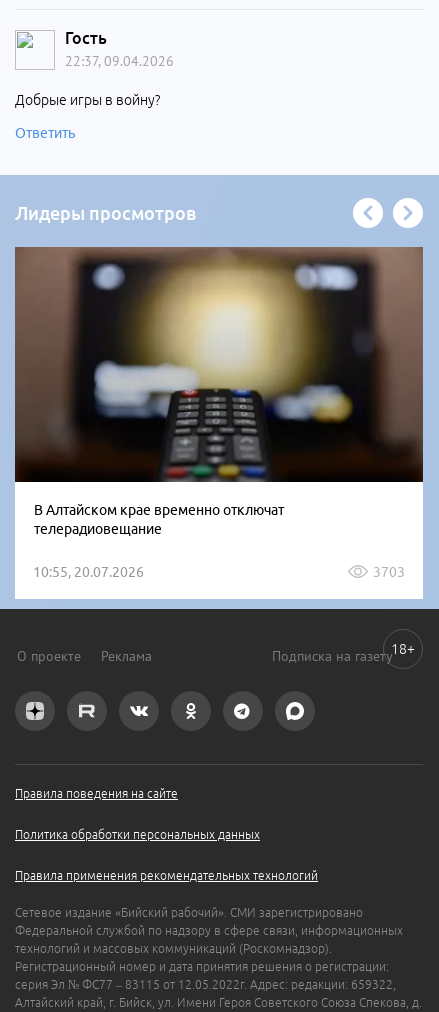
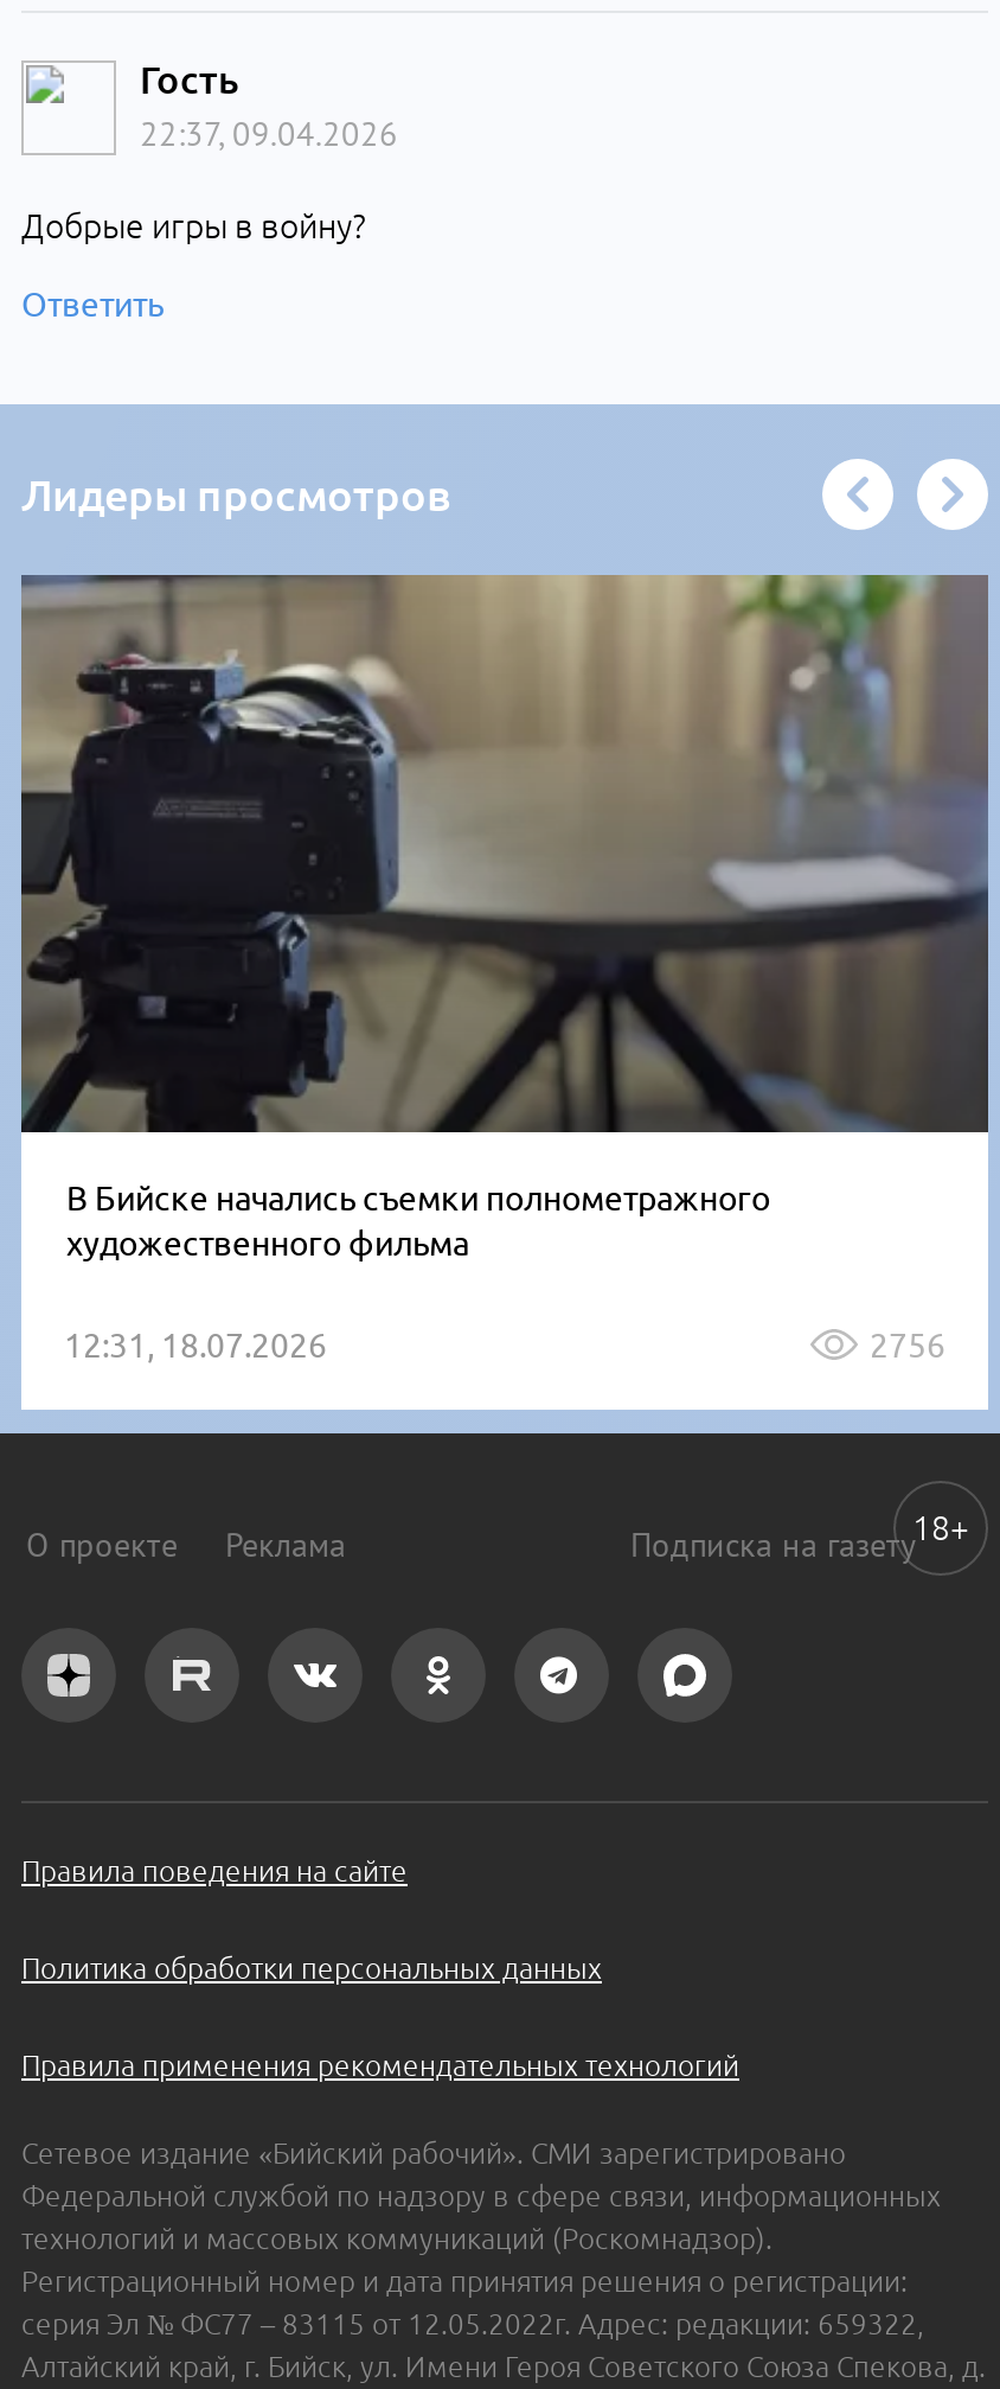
[15,247,423,537] [image] | В Алтайском крае временно отключат | телерадиовещание -> [21,575,988,1262] [image] | В Бийске начались съемки полнометражного | художественного фильма
[33,564,405,580] 10:55, 20.07.2026 | 3703 -> [64,1326,945,1364] 12:31, 18.07.2026 | 2756

